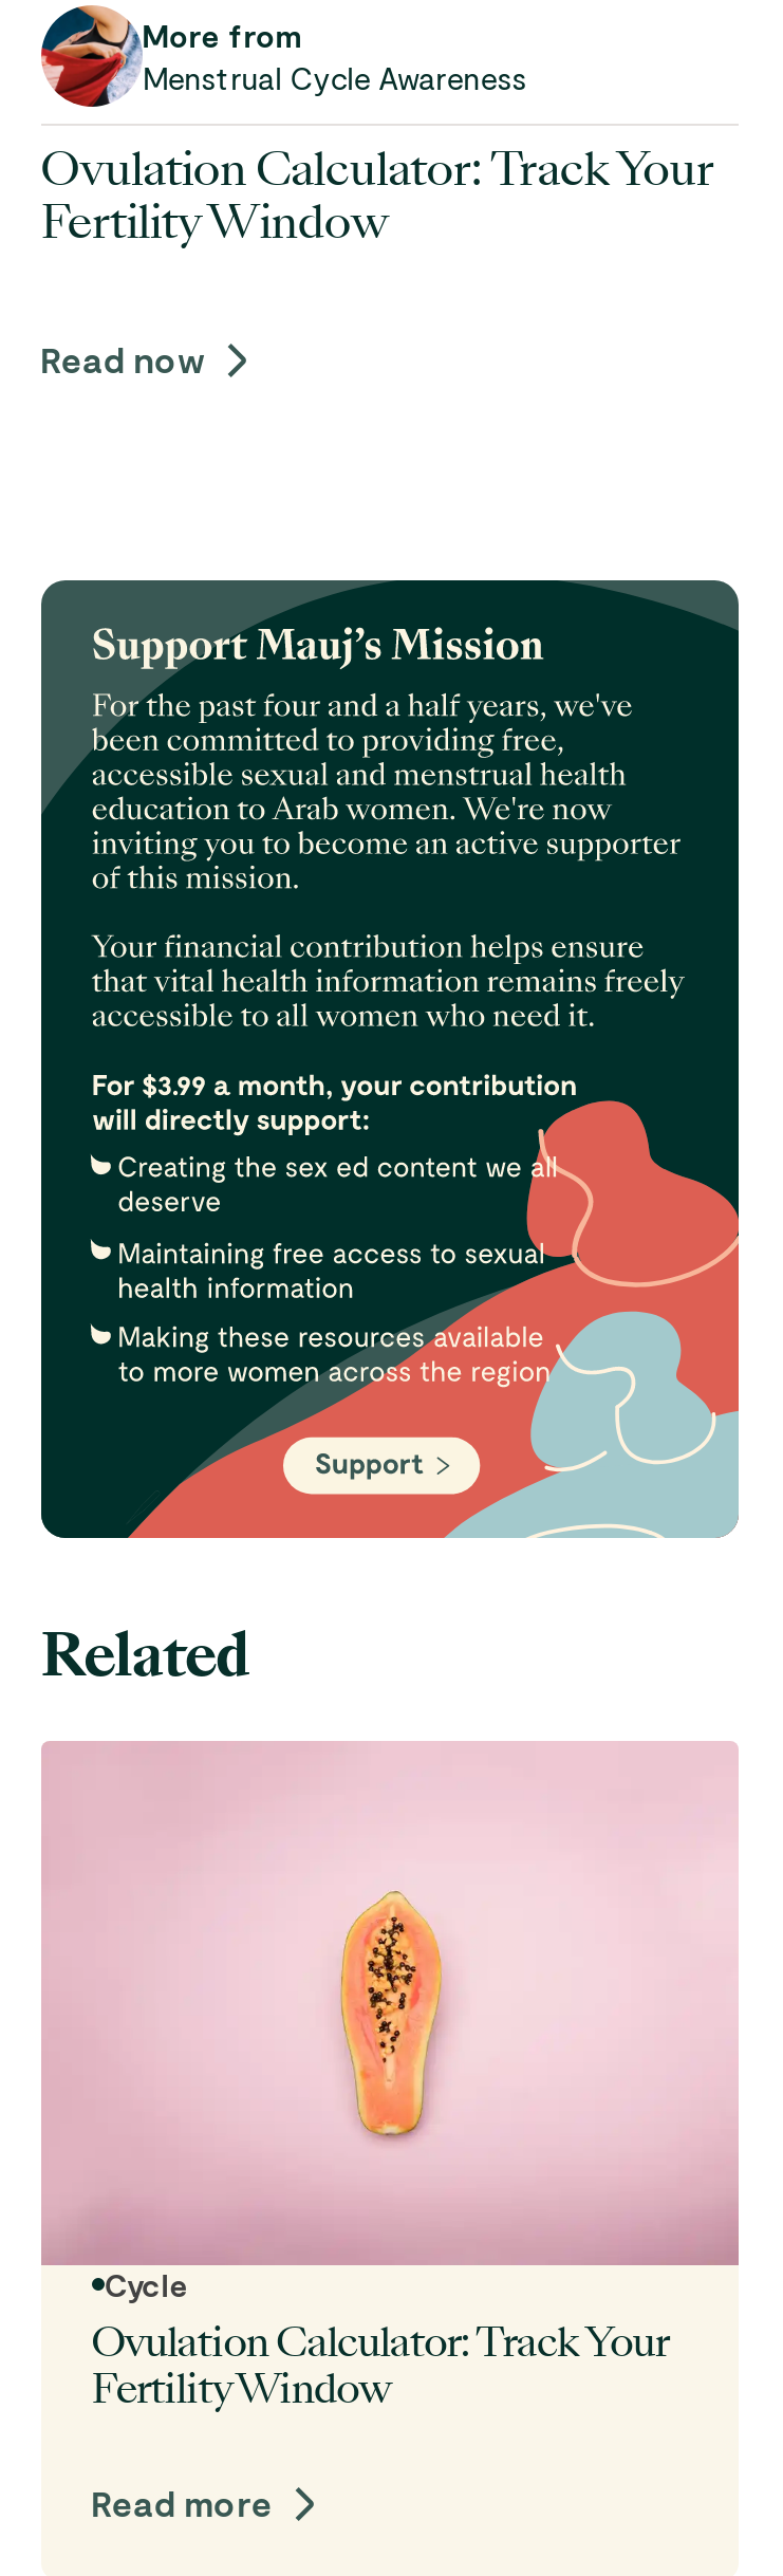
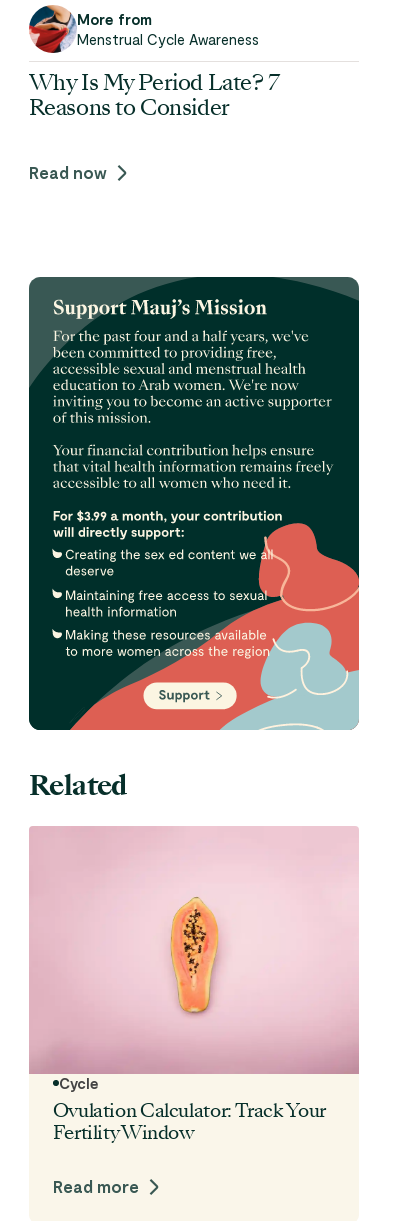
[41,136,712,255] Ovulation Calculator: Track Your | Fertility Window -> [29,67,280,123] Why Is My Period Late? 7 | Reasons to Consider

